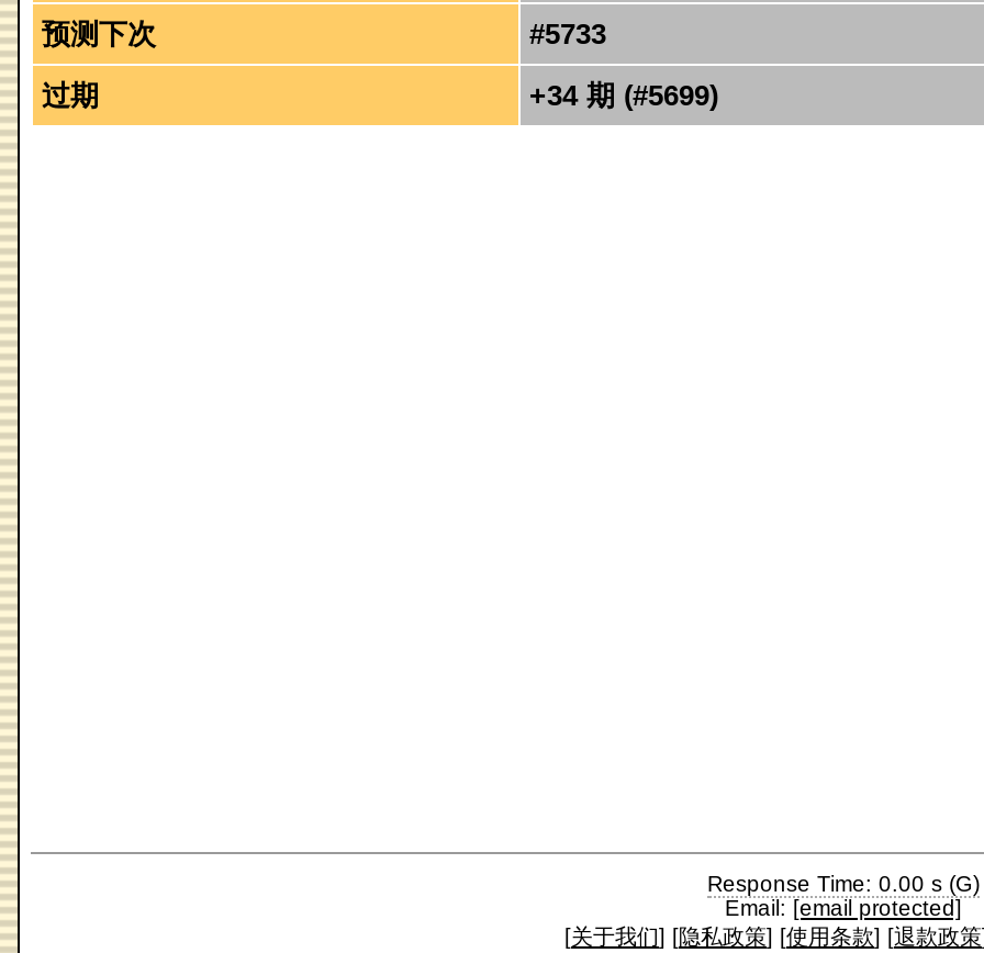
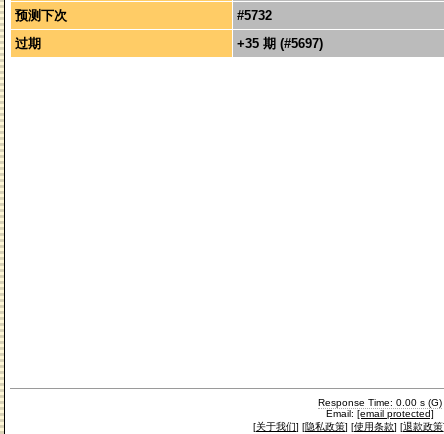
[529,18,606,51] #5733 -> [237,8,272,23] #5732
[529,79,718,112] +34 期 (#5699) -> [237,36,323,51] +35 期 (#5697)

